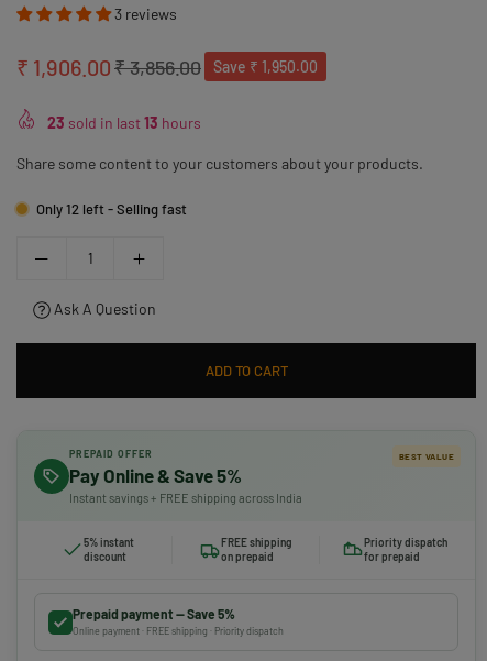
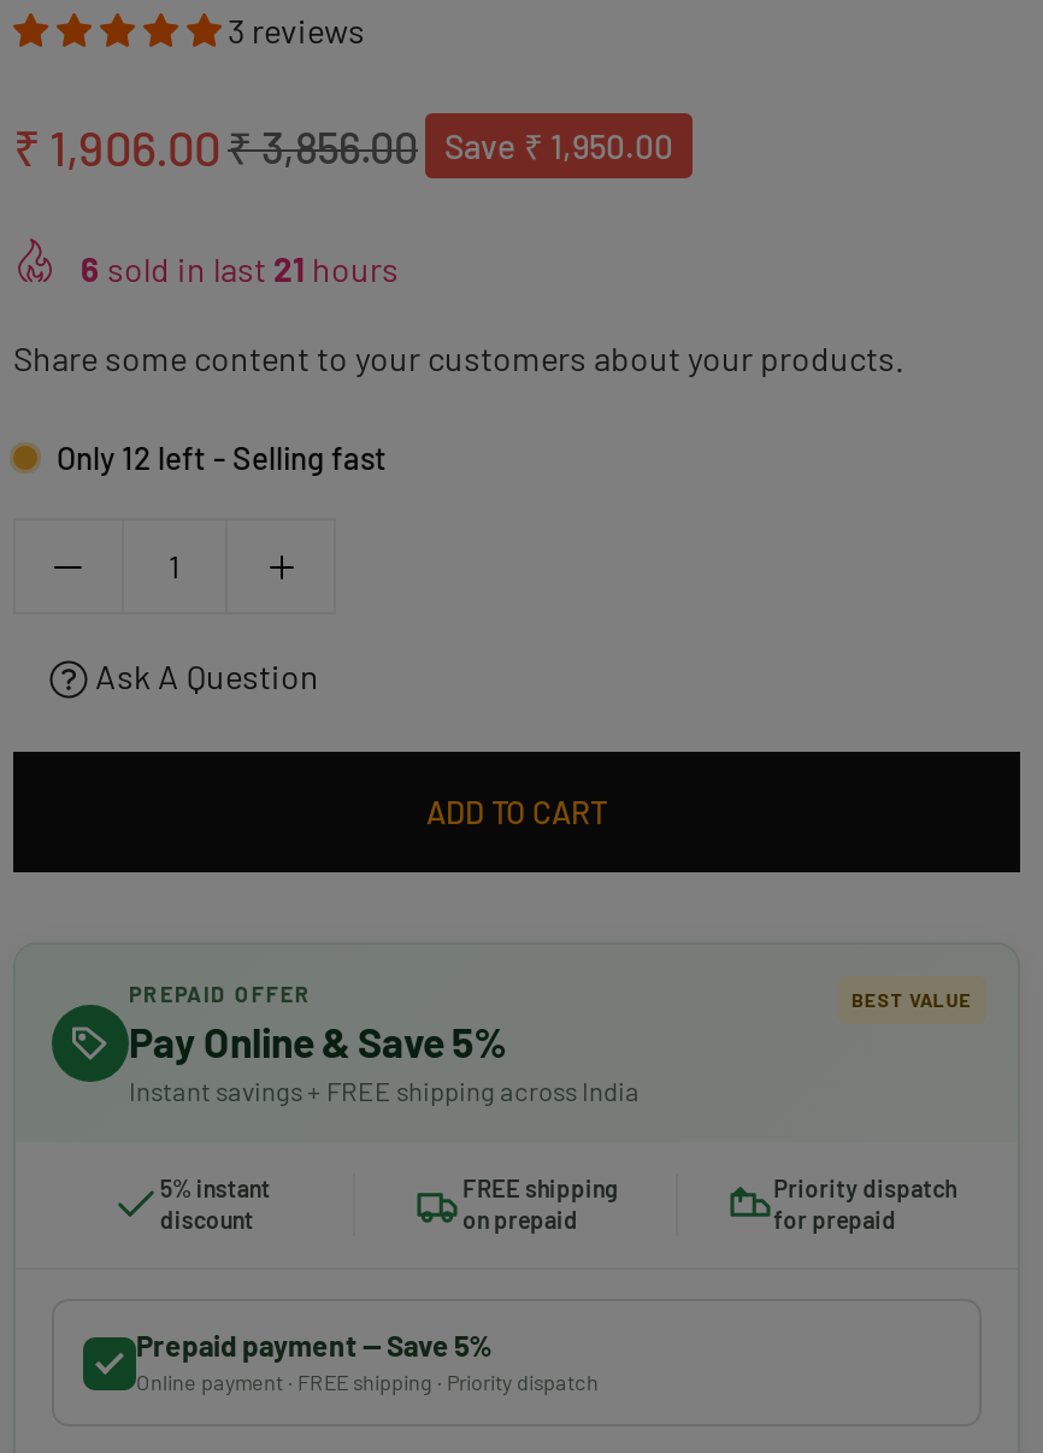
[47,113,201,132] 23 sold in last 13 hours -> [81,248,399,289] 6 sold in last 21 hours

